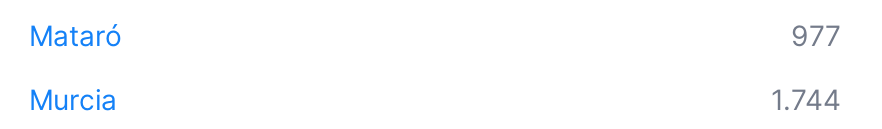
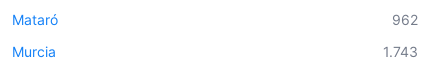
[791,17,841,51] 977 -> [392,11,418,28] 962
[771,81,841,115] 1.744 -> [383,43,418,60] 1.743

